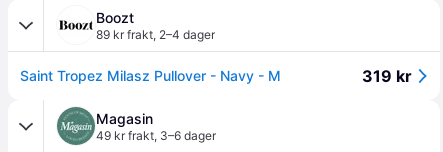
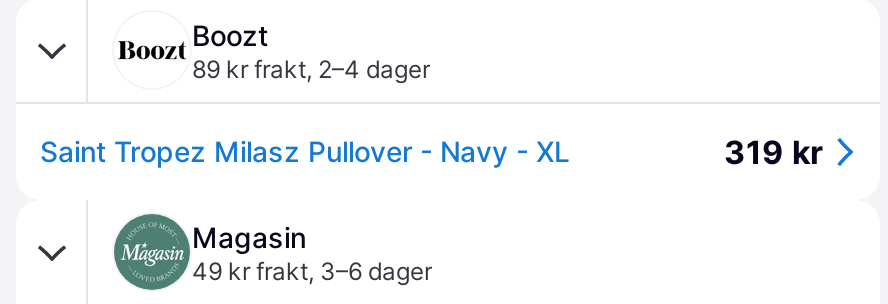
[20,67,281,84] Saint Tropez Milasz Pullover - Navy - M -> [40,134,570,168] Saint Tropez Milasz Pullover - Navy - XL

